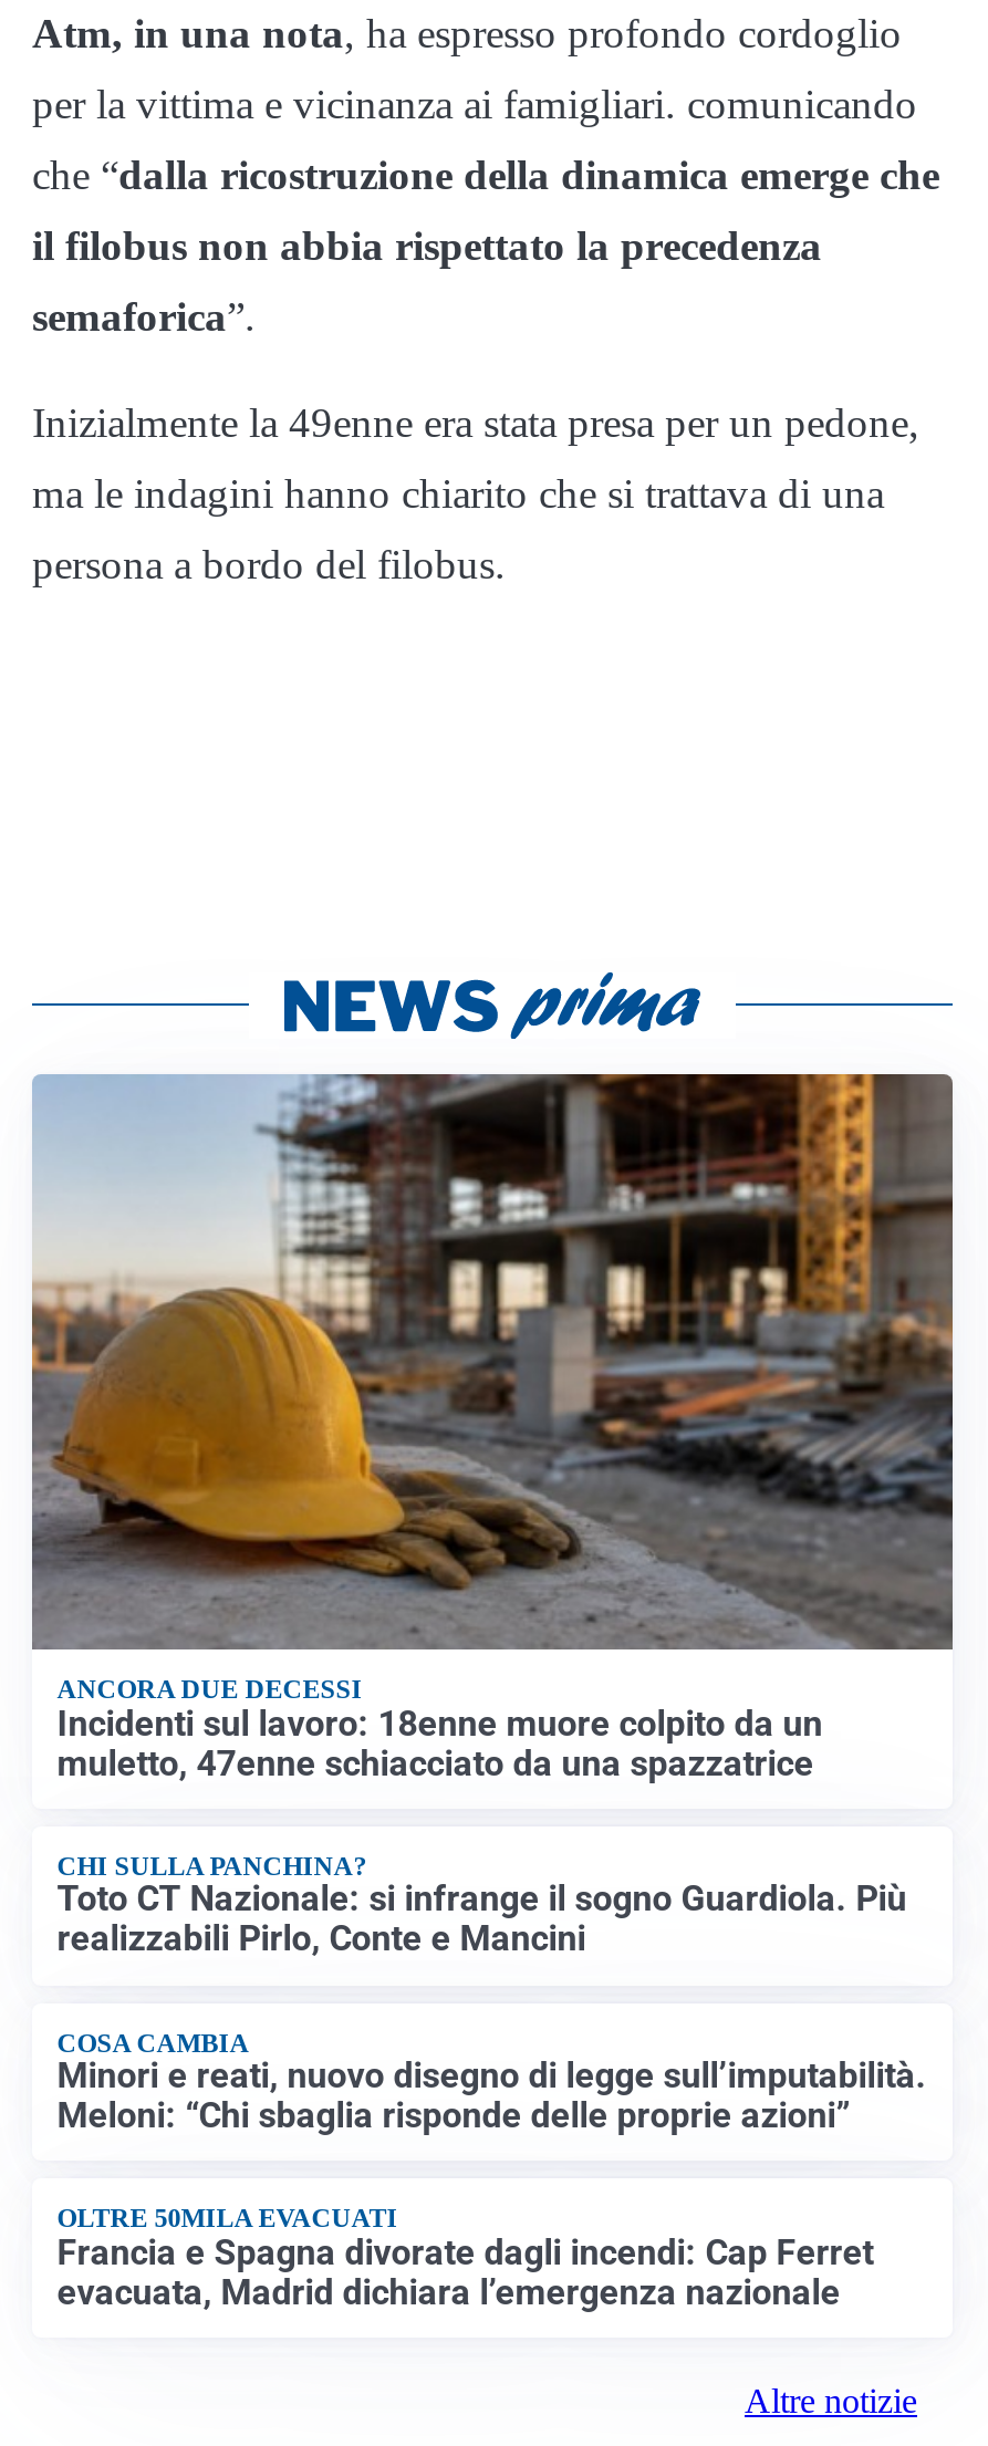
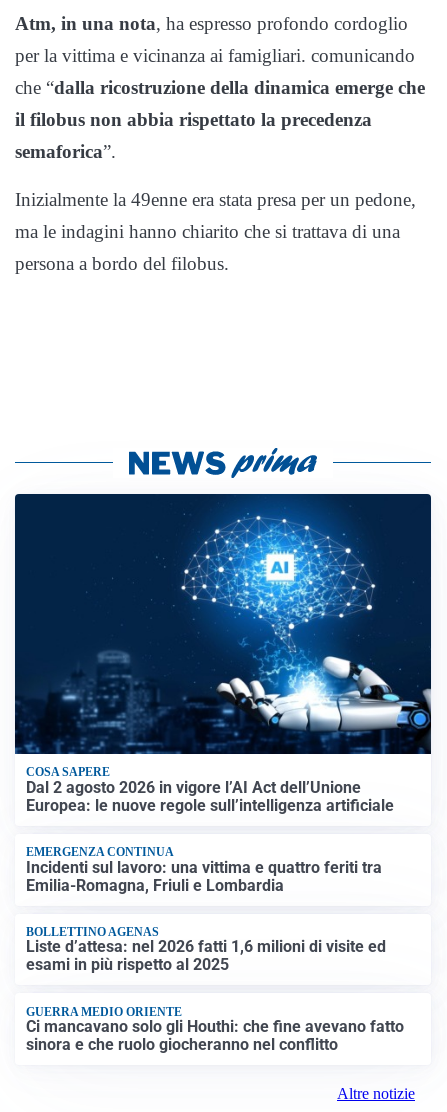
[30,1072,955,1784] [image] | ANCORA DUE DECESSI | Incidenti sul lavoro: 18enne muore colpito da un | muletto, 47enne schiacciato da una spazzatrice -> [14,493,432,815] [image] | COSA SAPERE | Dal 2 agosto 2026 in vigore l’AI Act dell’Unione | Europea: le nuove regole sull’intelligenza artificiale
[57,1851,907,1960] CHI SULLA PANCHINA? | Toto CT Nazionale: si infrange il sogno Guardiola. Più | realizzabili Pirlo, Conte e Mancini -> [26,845,382,894] EMERGENZA CONTINUA | Incidenti sul lavoro: una vittima e quattro feriti tra | Emilia-Romagna, Friuli e Lombardia
[57,2028,926,2137] COSA CAMBIA | Minori e reati, nuovo disegno di legge sull’imputabilità. | Meloni: “Chi sbaglia risponde delle proprie azioni” -> [26,925,386,974] BOLLETTINO AGENAS | Liste d’attesa: nel 2026 fatti 1,6 milioni di visite ed | esami in più rispetto al 2025
[57,2204,873,2313] OLTRE 50MILA EVACUATI | Francia e Spagna divorate dagli incendi: Cap Ferret | evacuata, Madrid dichiara l’emergenza nazionale -> [26,1005,404,1054] GUERRA MEDIO ORIENTE | Ci mancavano solo gli Houthi: che fine avevano fatto | sinora e che ruolo giocheranno nel conflitto

